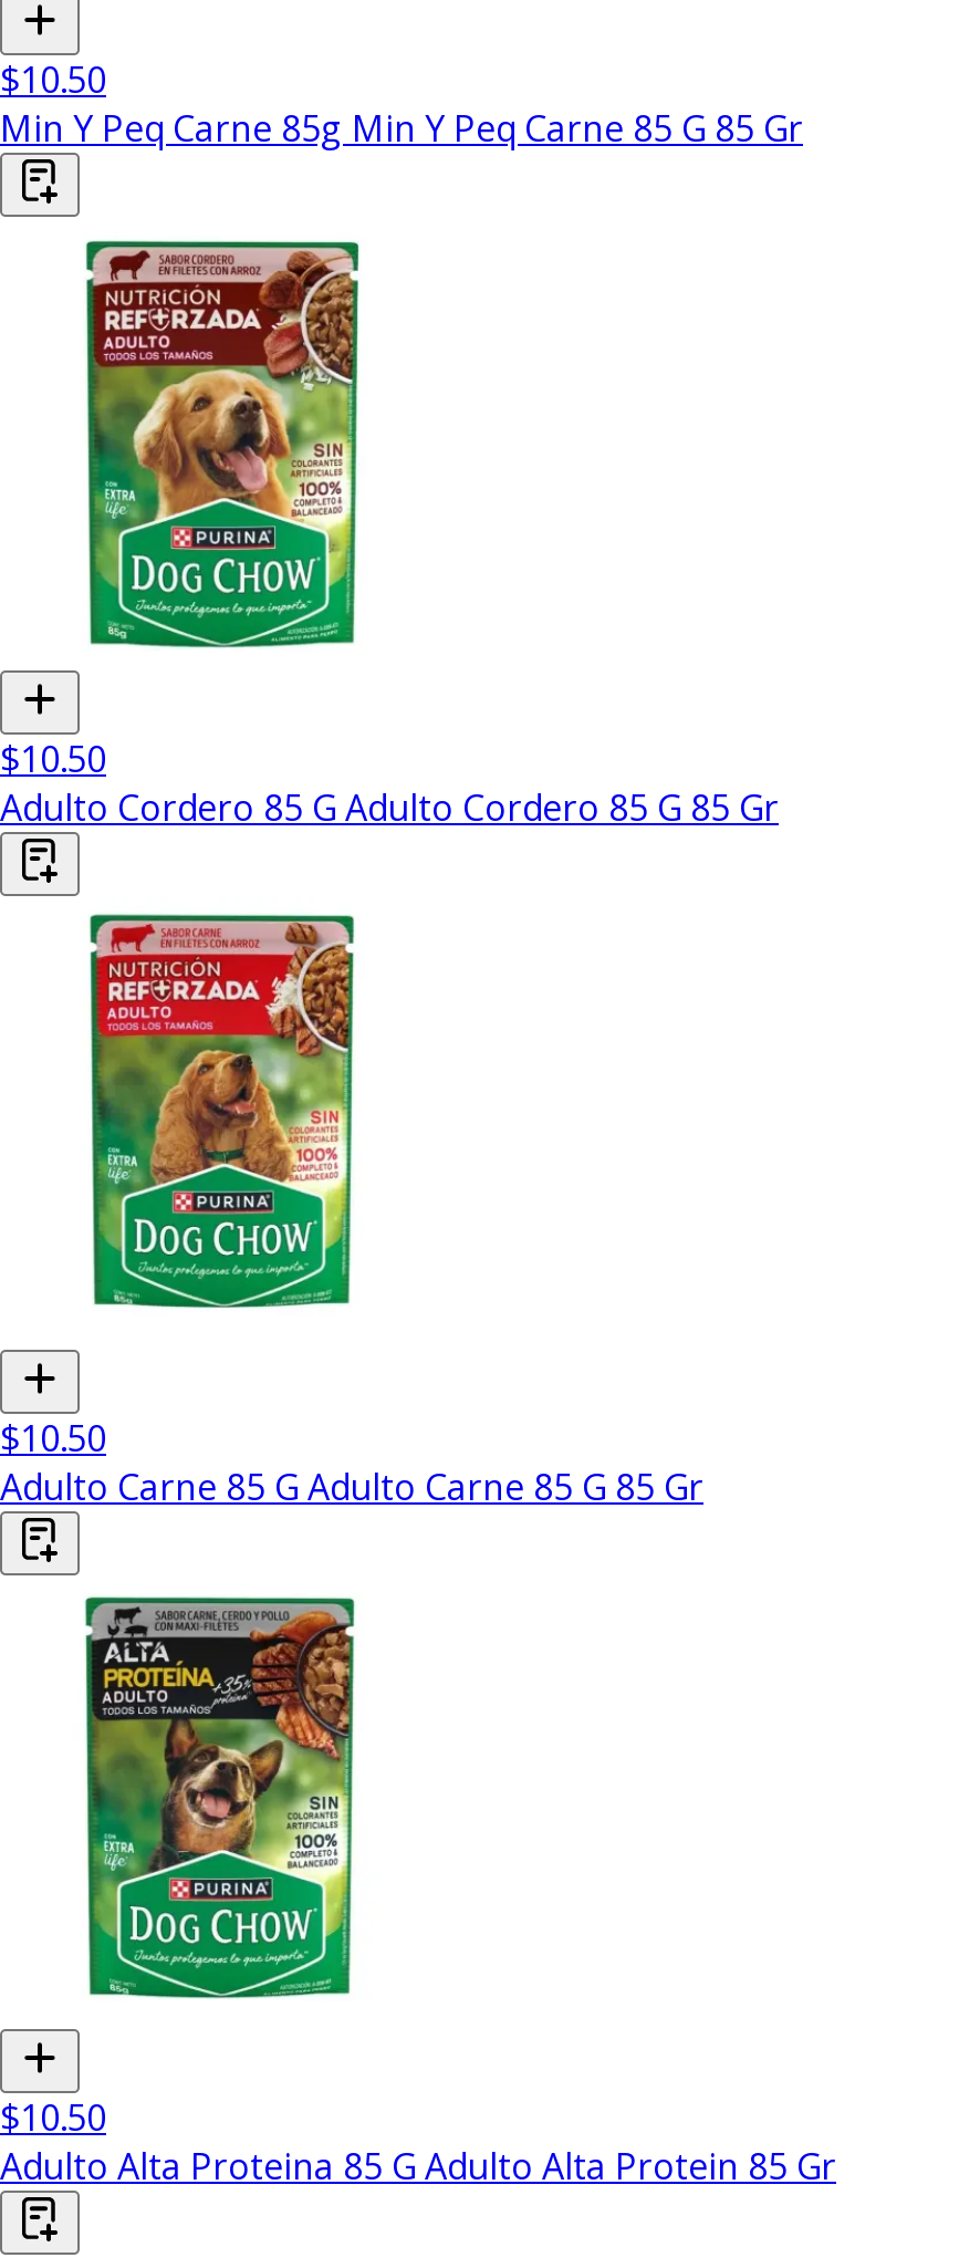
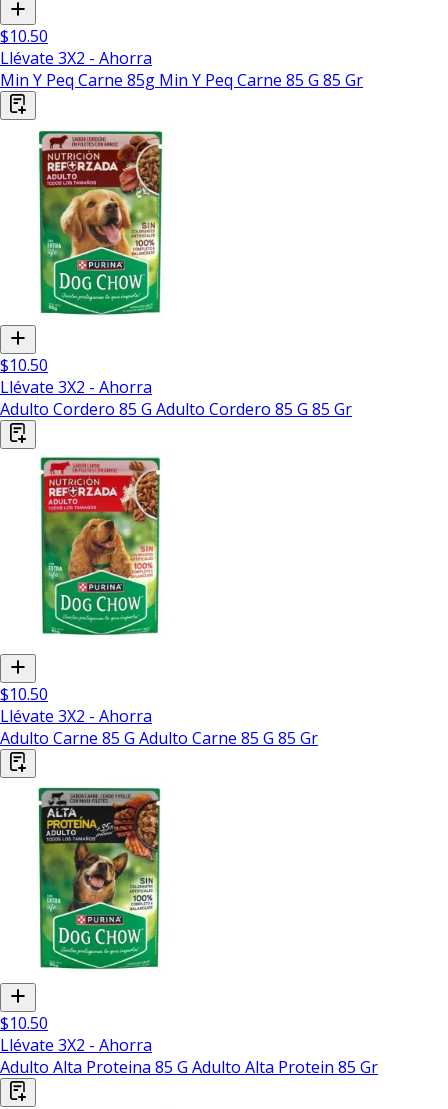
none -> [0,47,152,69] Llévate 3X2 - Ahorra
none -> [0,376,152,398] Llévate 3X2 - Ahorra
none -> [0,705,152,727] Llévate 3X2 - Ahorra
none -> [0,1034,152,1056] Llévate 3X2 - Ahorra

